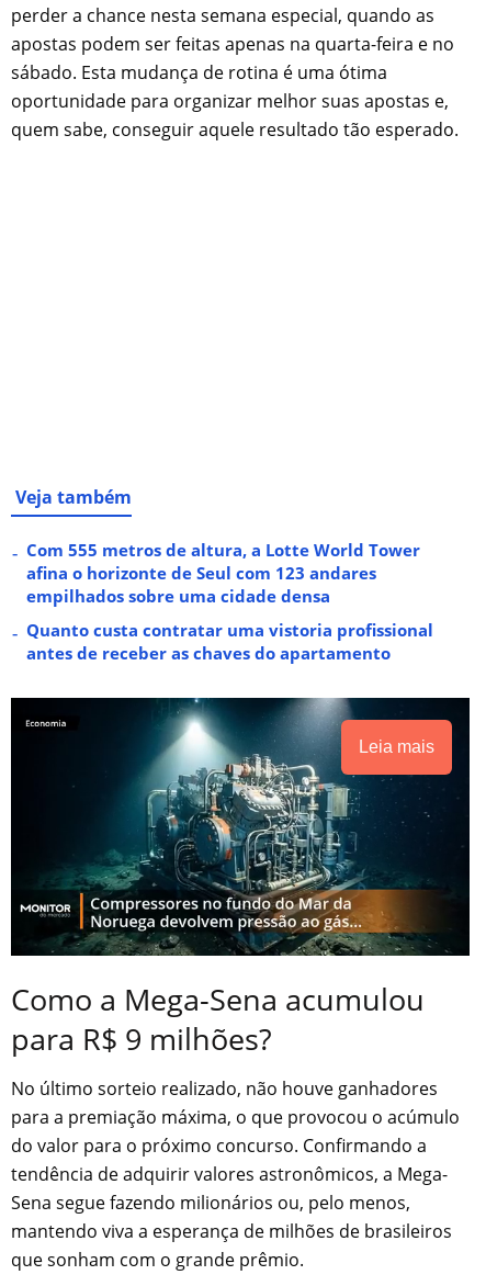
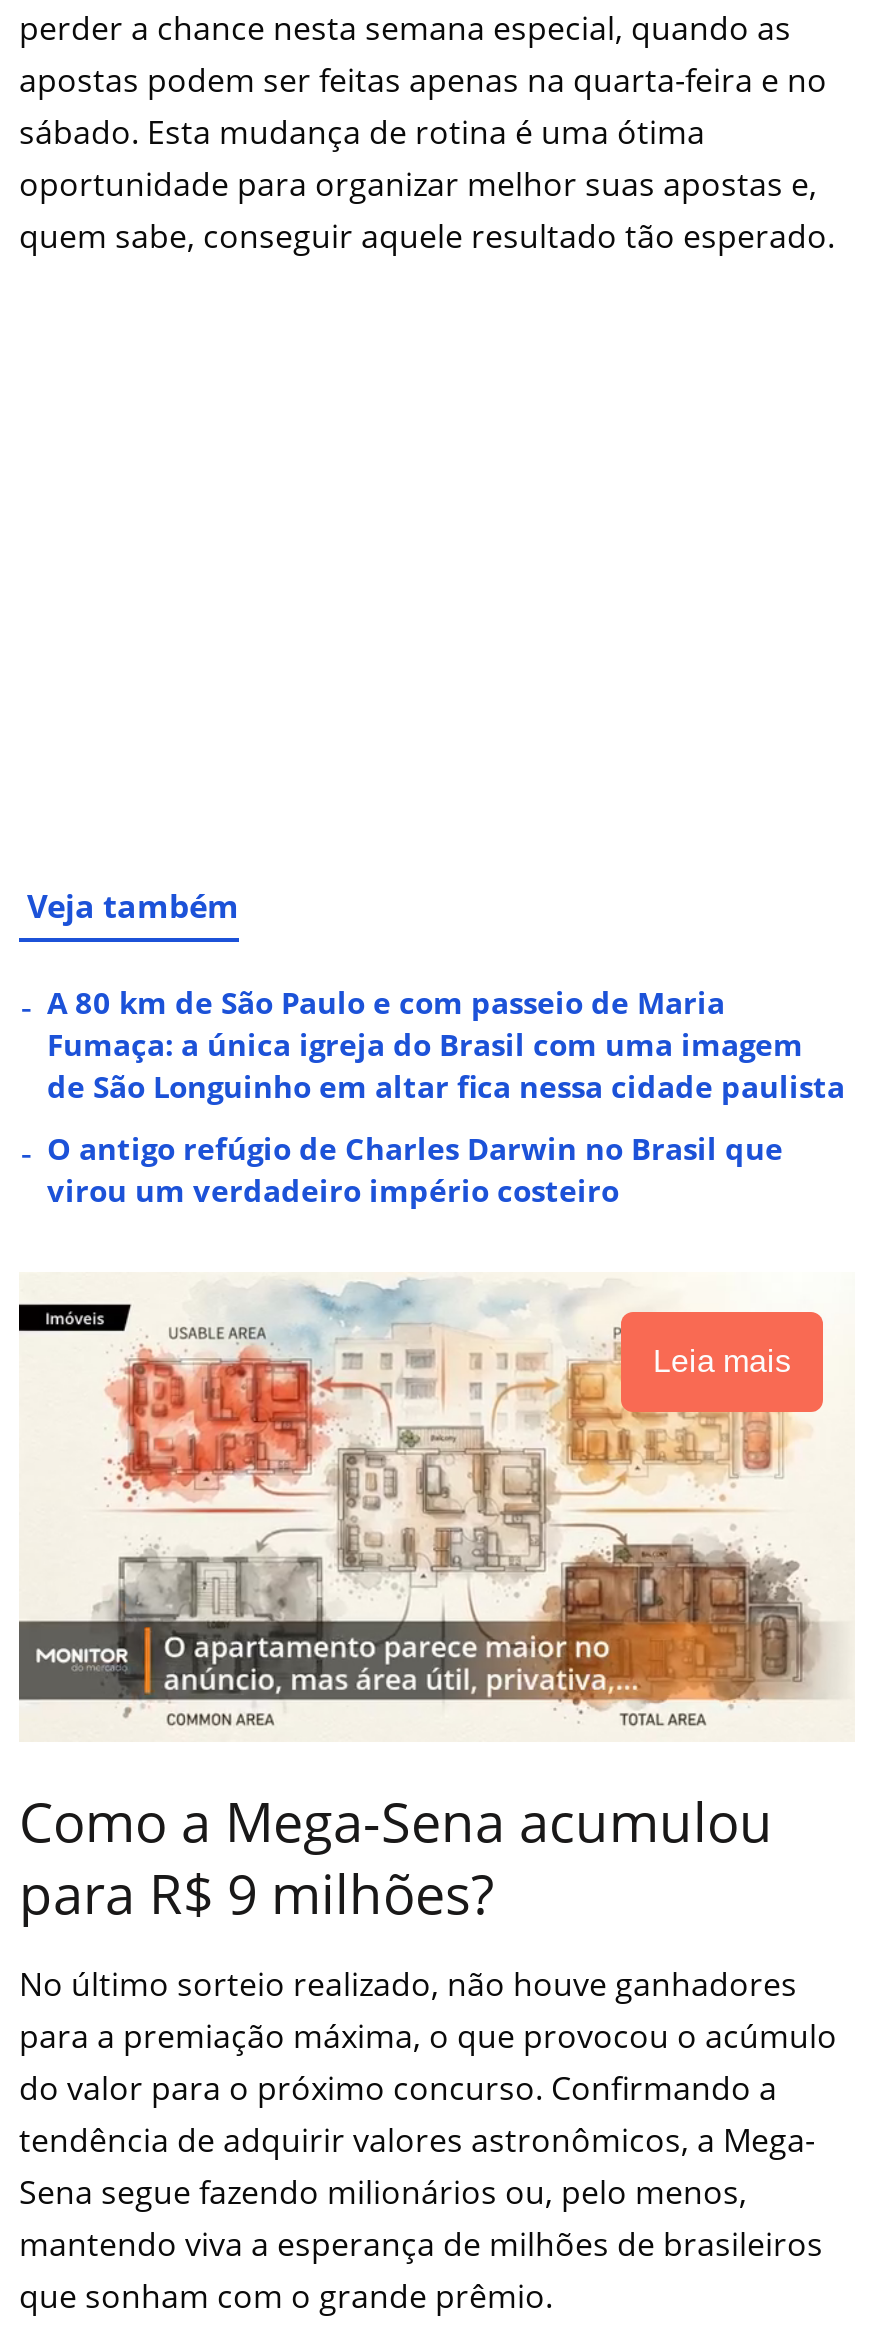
[26,539,420,607] Com 555 metros de altura, a Lotte World Tower | afina o horizonte de Seul com 123 andares | empilhados sobre uma cidade densa -> [47,982,845,1106] A 80 km de São Paulo e com passeio de Maria | Fumaça: a única igreja do Brasil com uma imagem | de São Longuinho em altar fica nessa cidade paulista
[26,619,433,664] Quanto custa contratar uma vistoria profissional | antes de receber as chaves do apartamento -> [47,1128,783,1210] O antigo refúgio de Charles Darwin no Brasil que | virou um verdadeiro império costeiro
[10,697,471,957] [image] -> [17,1272,855,1742] [image]

